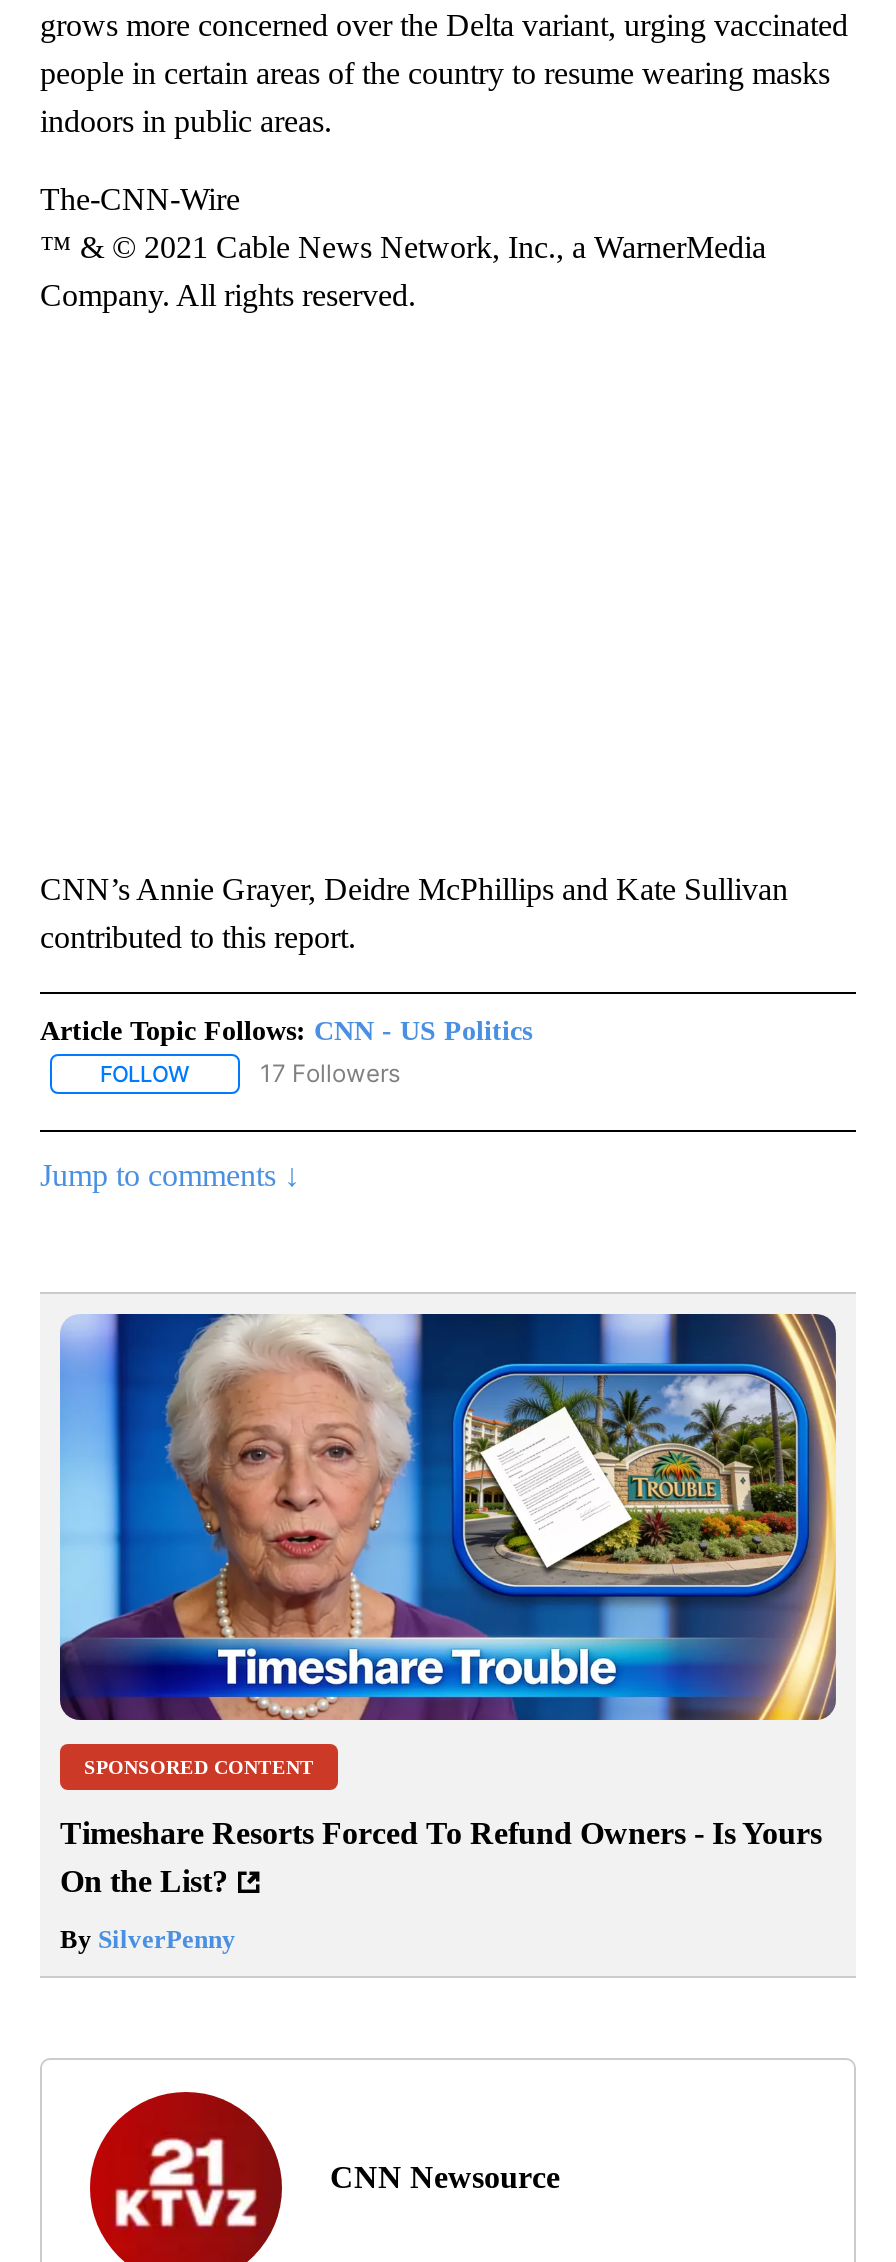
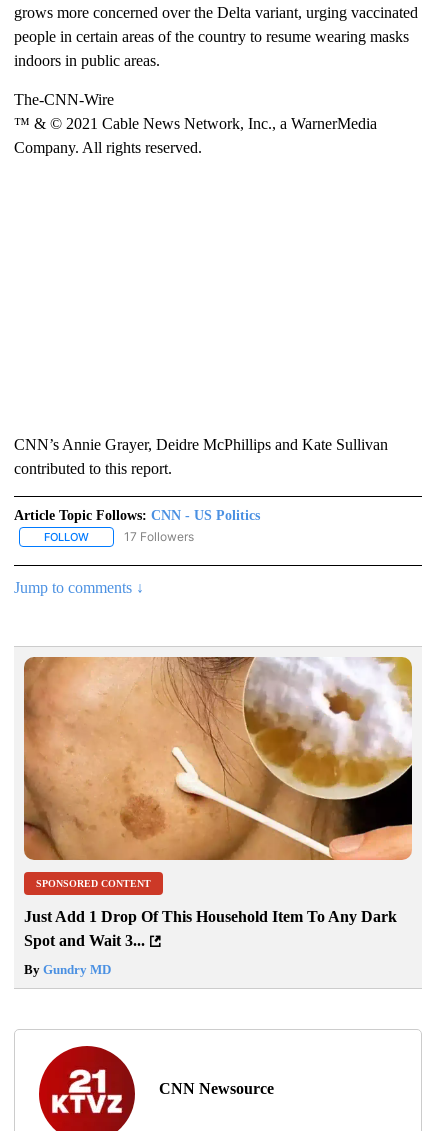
[58,1312,838,1722] [image] -> [23,656,413,861] [image]
[60,1816,822,1898] Timeshare Resorts Forced To Refund Owners - Is Yours | On the List? -> [24,908,397,949] Just Add 1 Drop Of This Household Item To Any Dark | Spot and Wait 3...
[60,1924,236,1954] By SilverPenny -> [24,962,111,977] By Gundry MD

